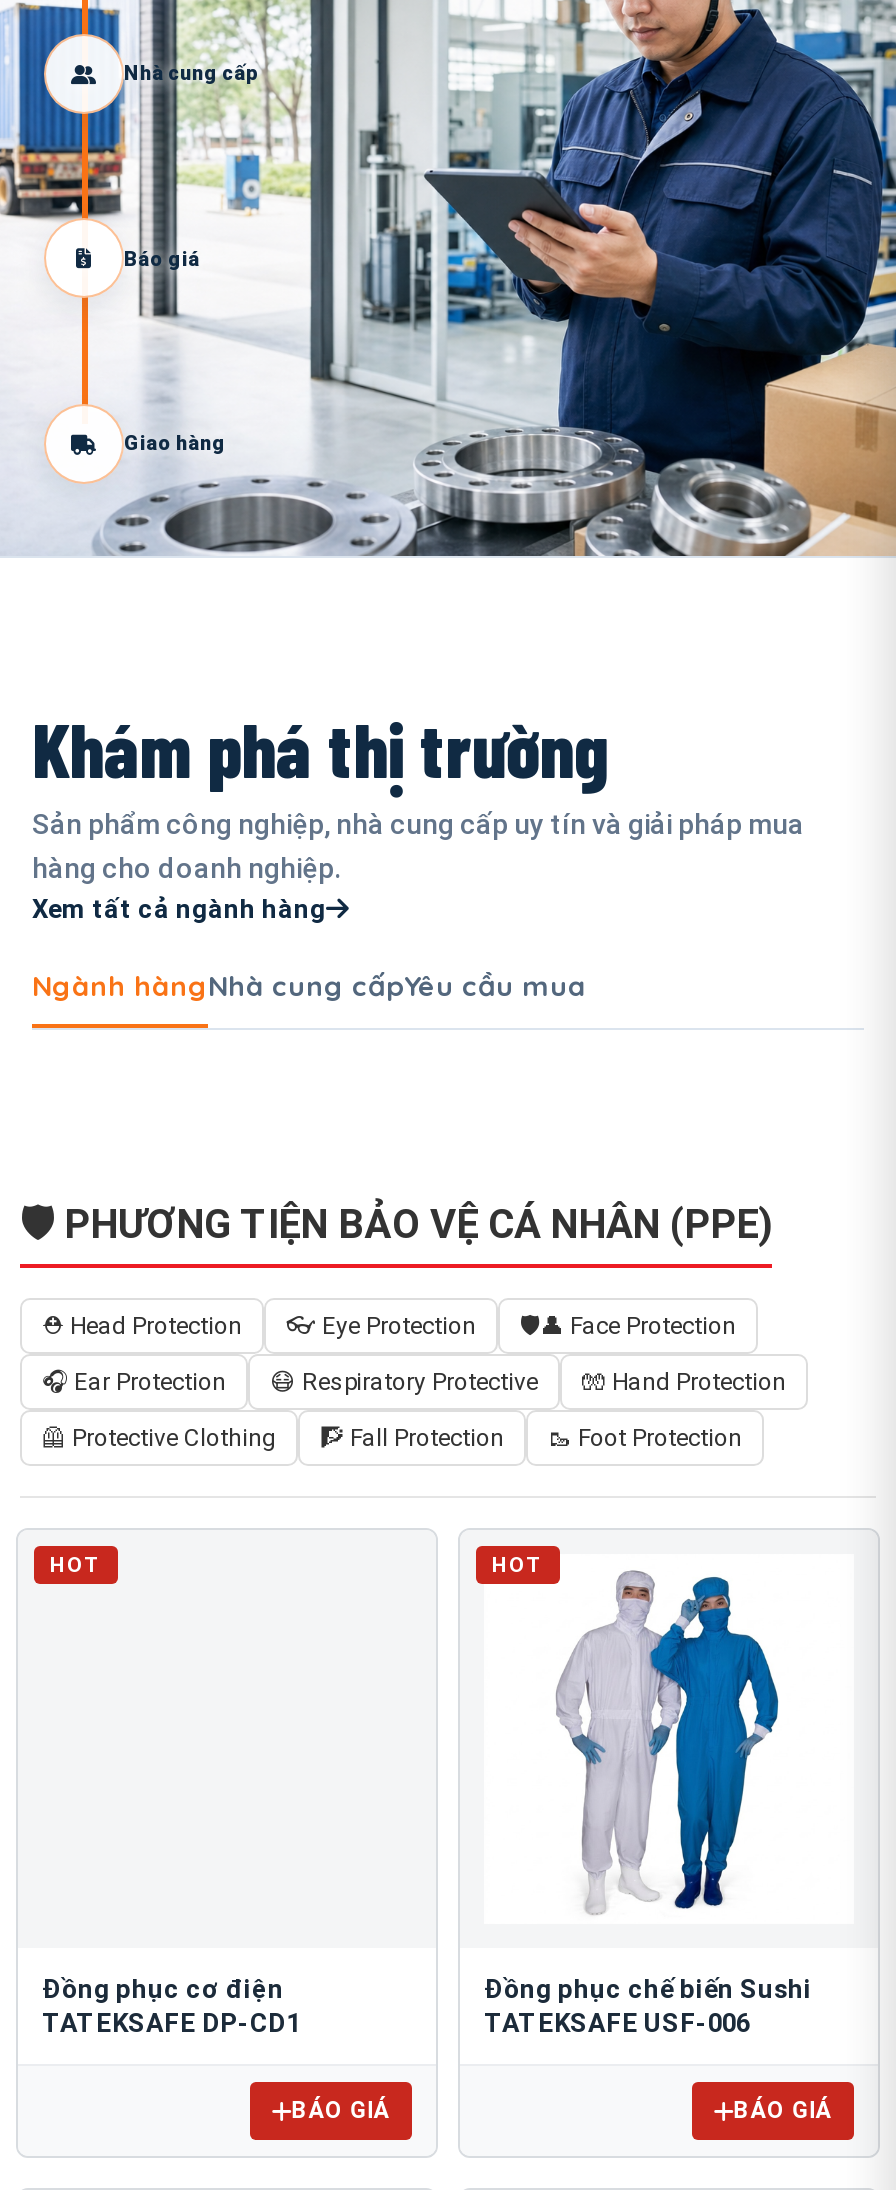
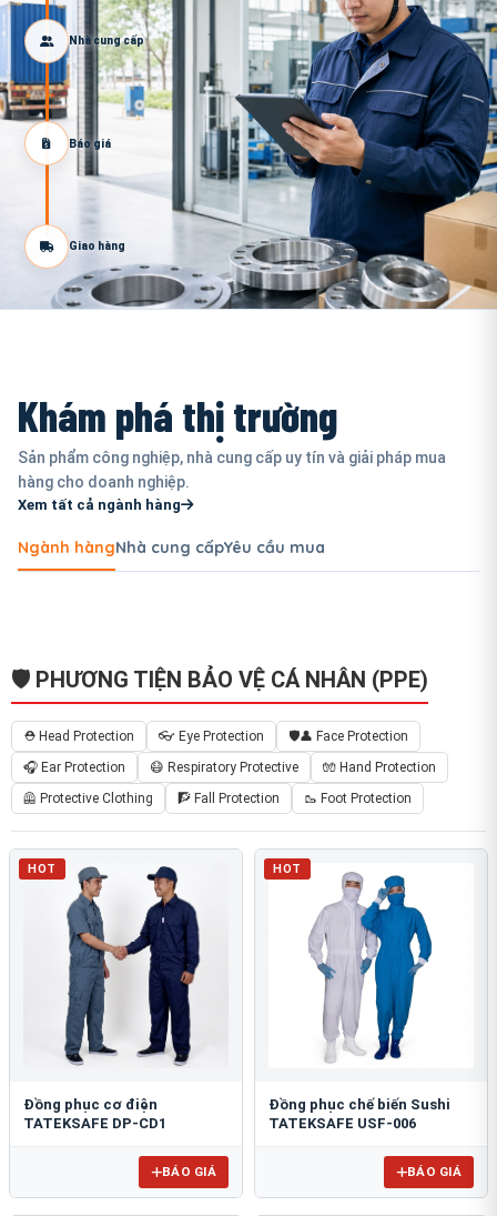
none -> [63,865,201,1067] [image]

